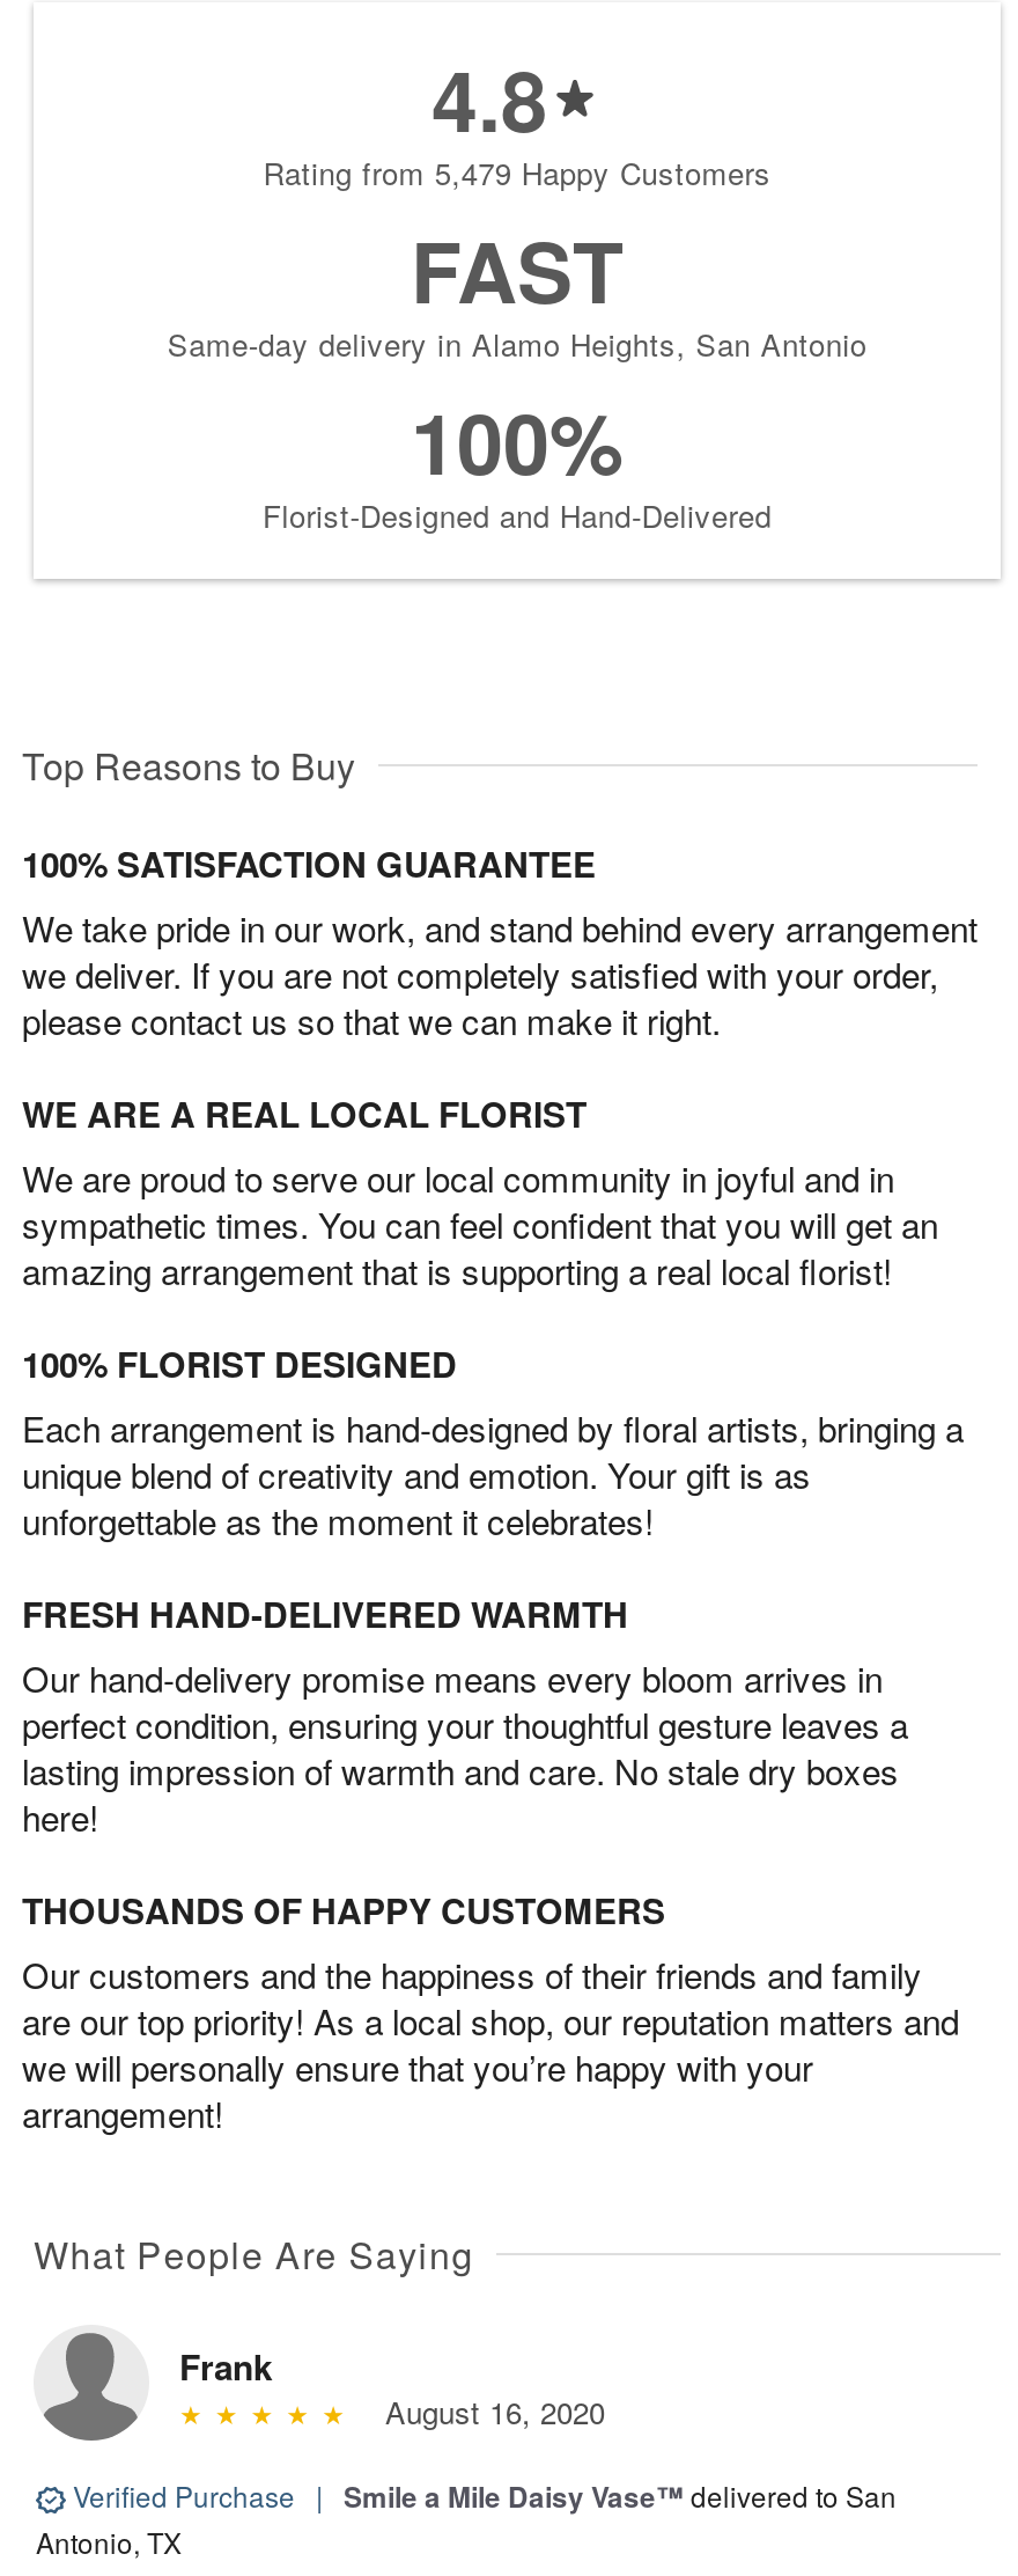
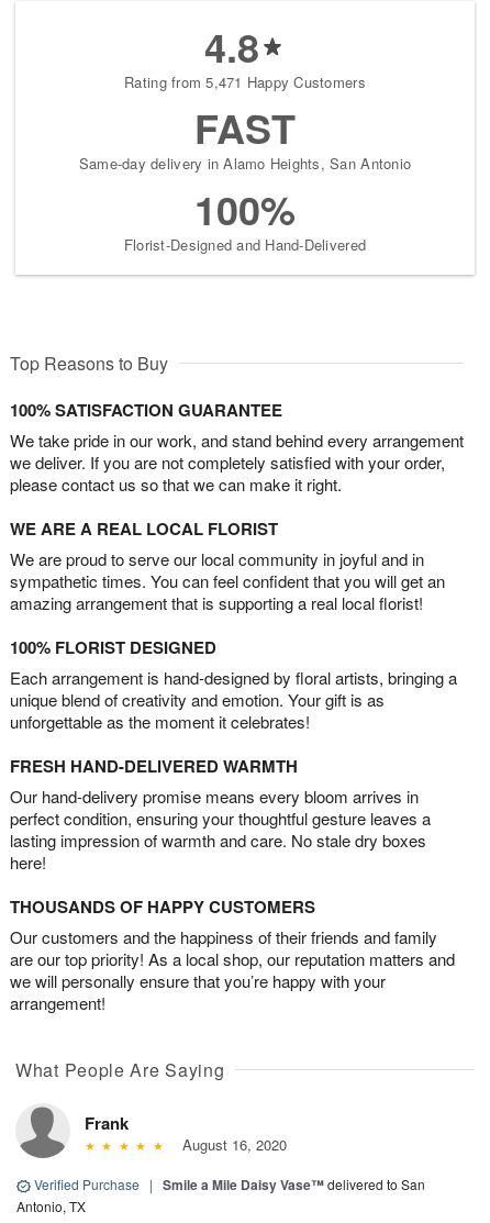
[263,151,771,195] Rating from 5,479 Happy Customers -> [124,72,366,93] Rating from 5,471 Happy Customers

